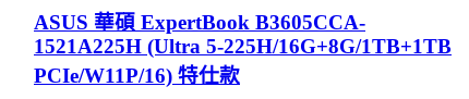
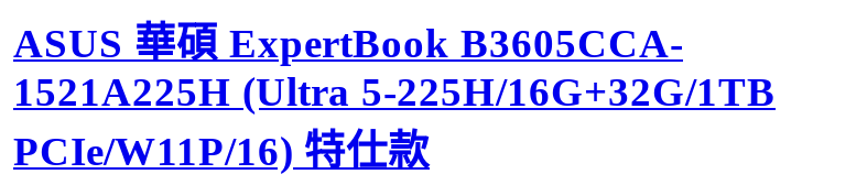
[34,35,452,58] 1521A225H (Ultra 5-225H/16G+8G/1TB+1TB -> [13,68,776,115] 1521A225H (Ultra 5-225H/16G+32G/1TB

